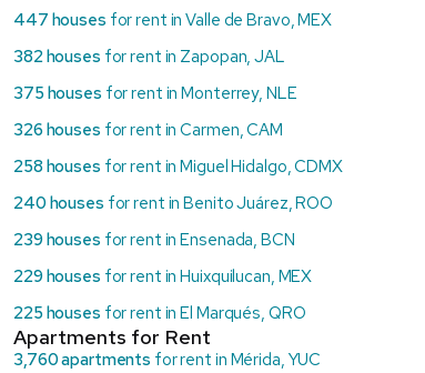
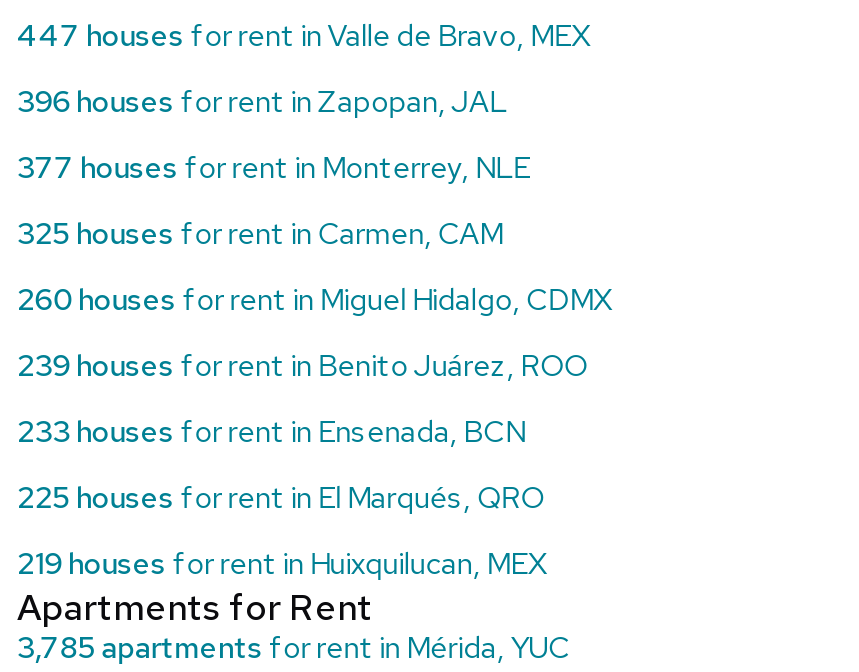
[13,45,343,287] 382 houses for rent in Zapopan, JAL | 375 houses for rent in Monterrey, NLE | 326 houses for rent in Carmen, CAM | 258 houses for rent in Miguel Hidalgo, CDMX | 240 houses for rent in Benito Juárez, ROO | 239 houses for rent in Ensenada, BCN | 229 houses for rent in Huixquilucan, MEX -> [17,81,613,451] 396 houses for rent in Zapopan, JAL | 377 houses for rent in Monterrey, NLE | 325 houses for rent in Carmen, CAM | 260 houses for rent in Miguel Hidalgo, CDMX | 239 houses for rent in Benito Juárez, ROO | 233 houses for rent in Ensenada, BCN
moved [13,302,306,324] -> [17,477,544,517]: 225 houses for rent in El Marqués, QRO
none -> [17,543,547,583] 219 houses for rent in Huixquilucan, MEX
[13,348,321,370] 3,760 apartments for rent in Mérida, YUC -> [17,627,569,667] 3,785 apartments for rent in Mérida, YUC

